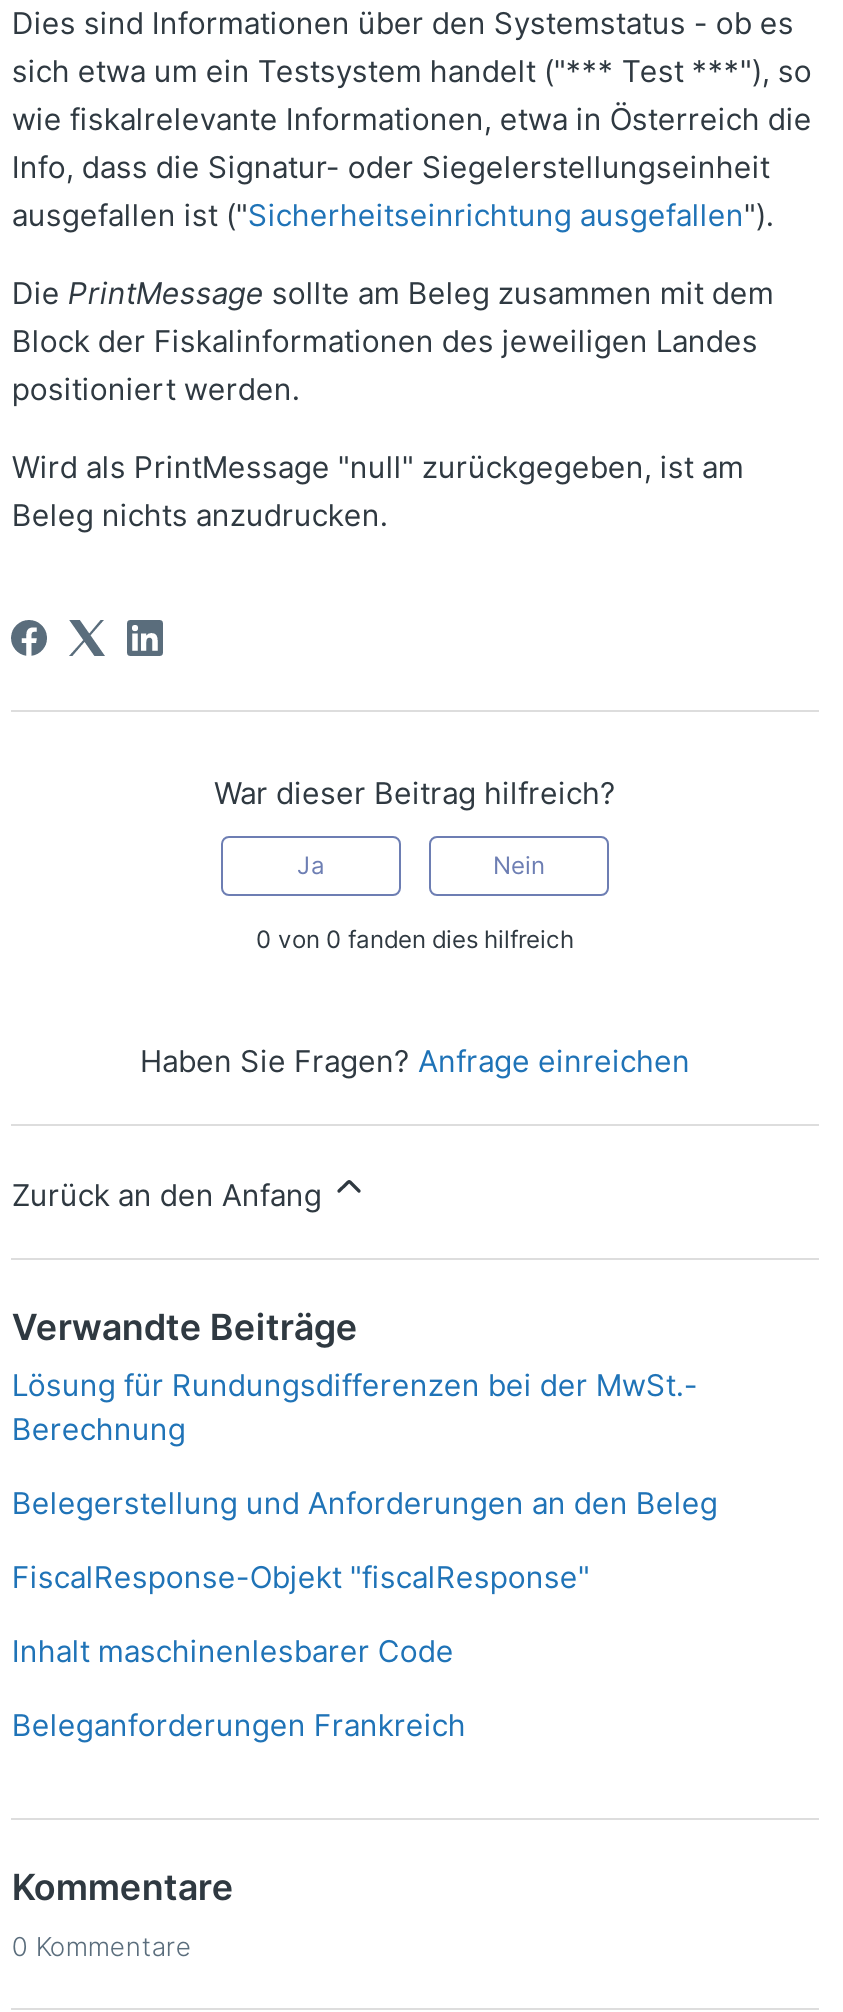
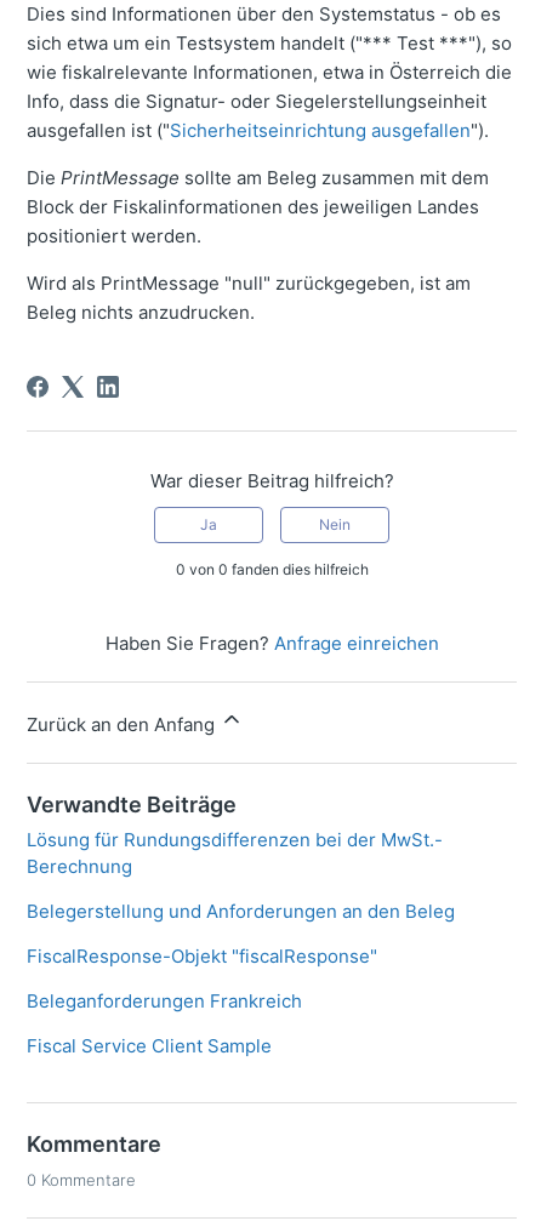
[12,1633,454,1671] Inhalt maschinenlesbarer Code -> none
moved [12,1707,466,1745] -> [27,990,303,1013]: Beleganforderungen Frankreich
none -> [27,1035,272,1058] Fiscal Service Client Sample

